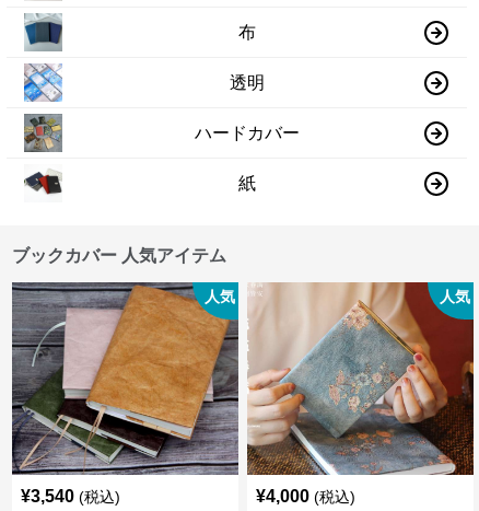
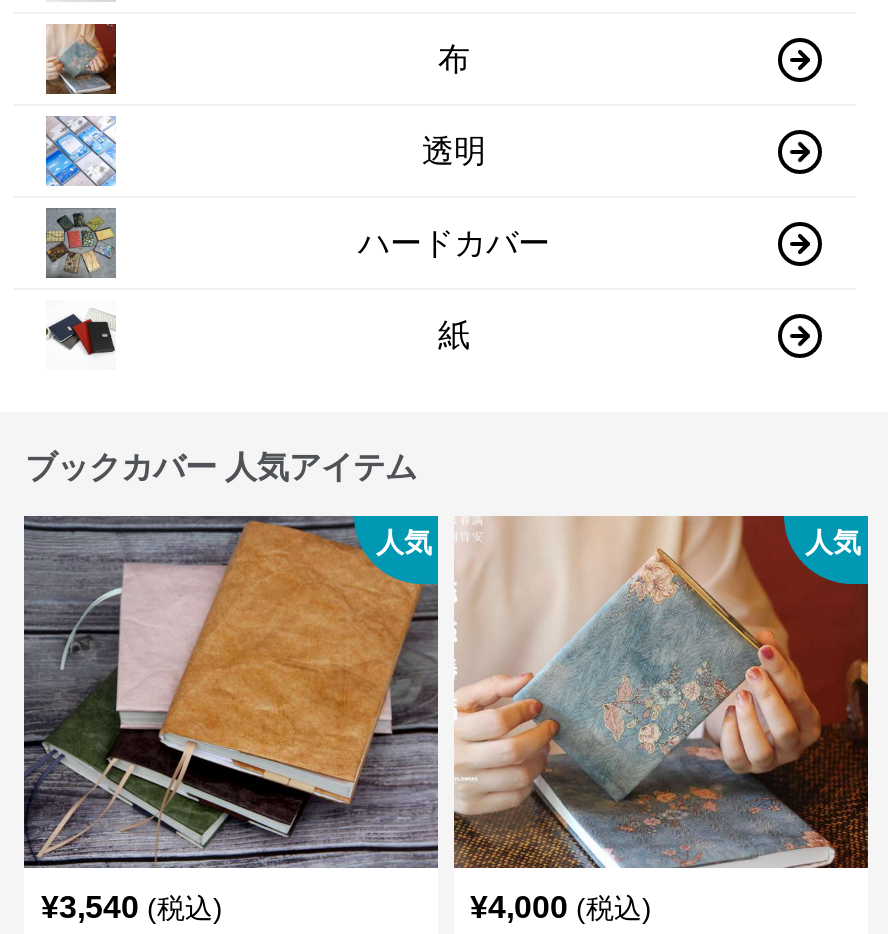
[24,13,63,50] [image] -> [44,22,118,94] [image]

